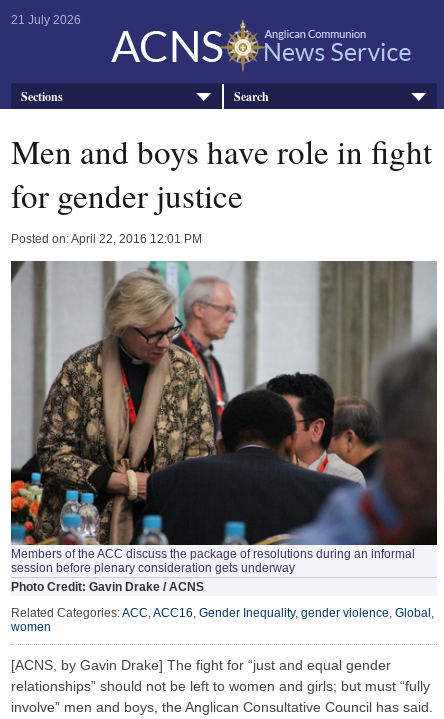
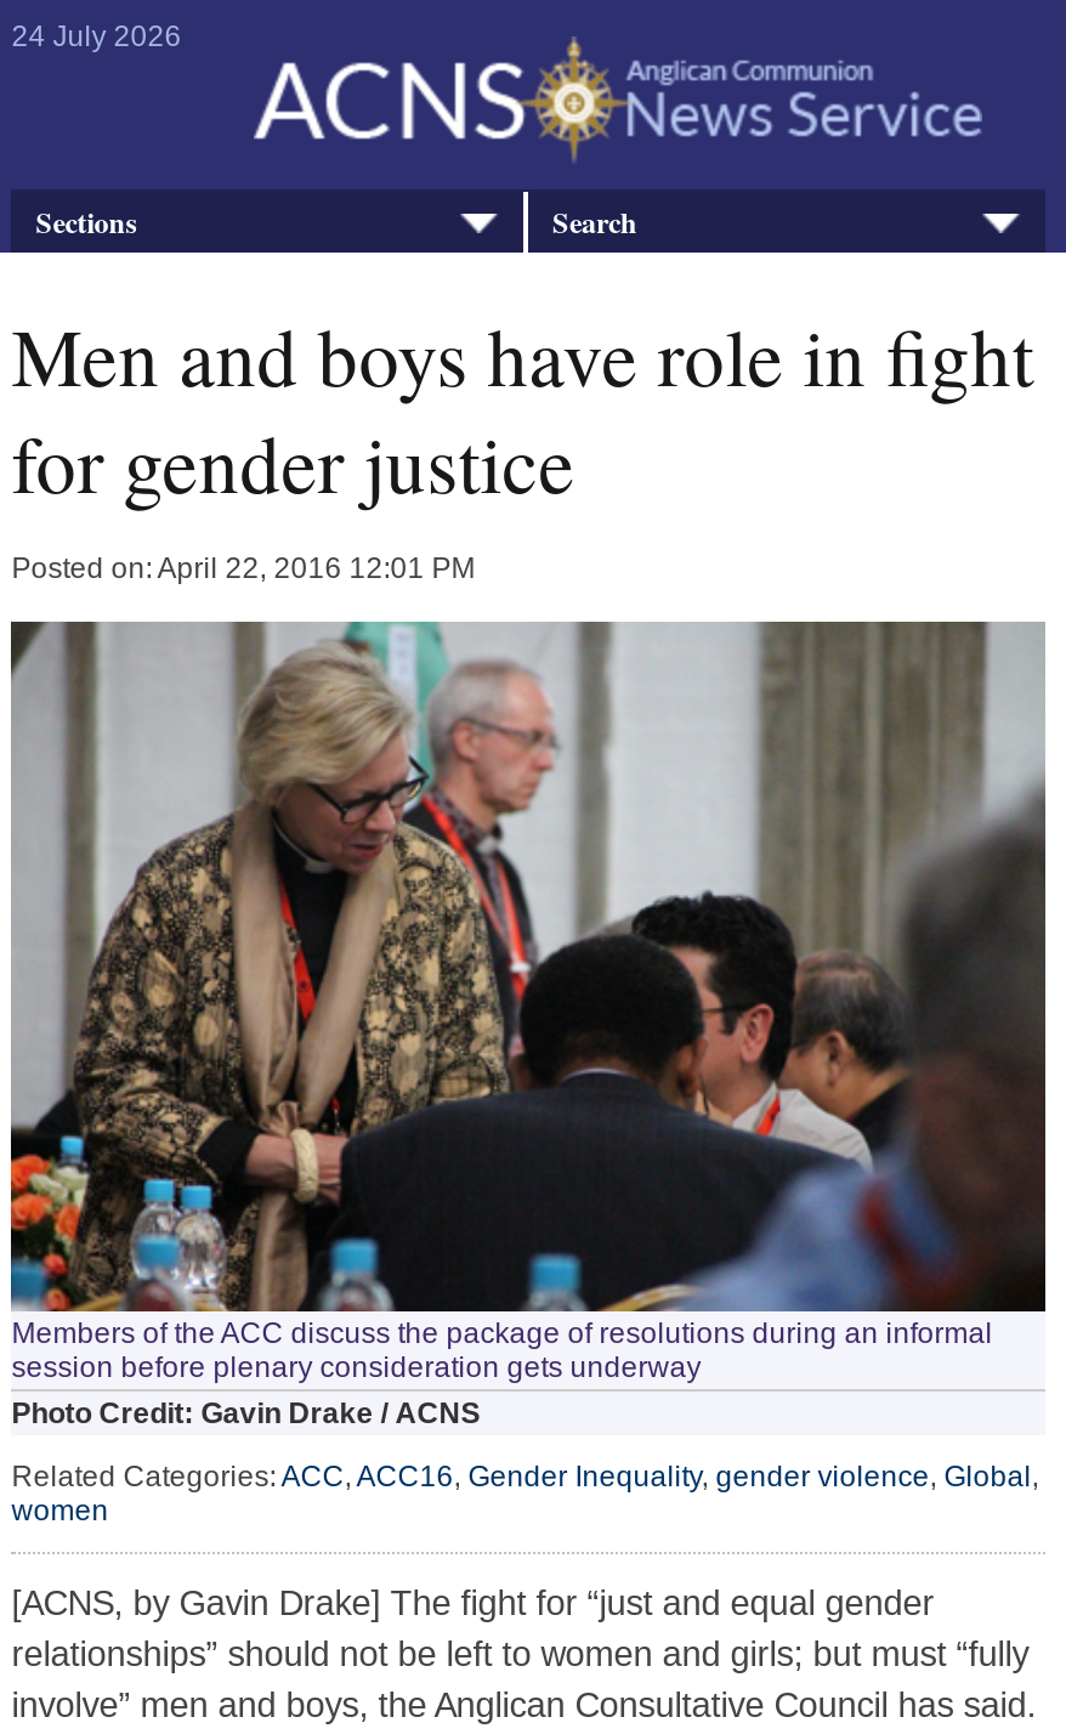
[11,13,81,27] 21 July 2026 -> [11,19,181,53] 24 July 2026

